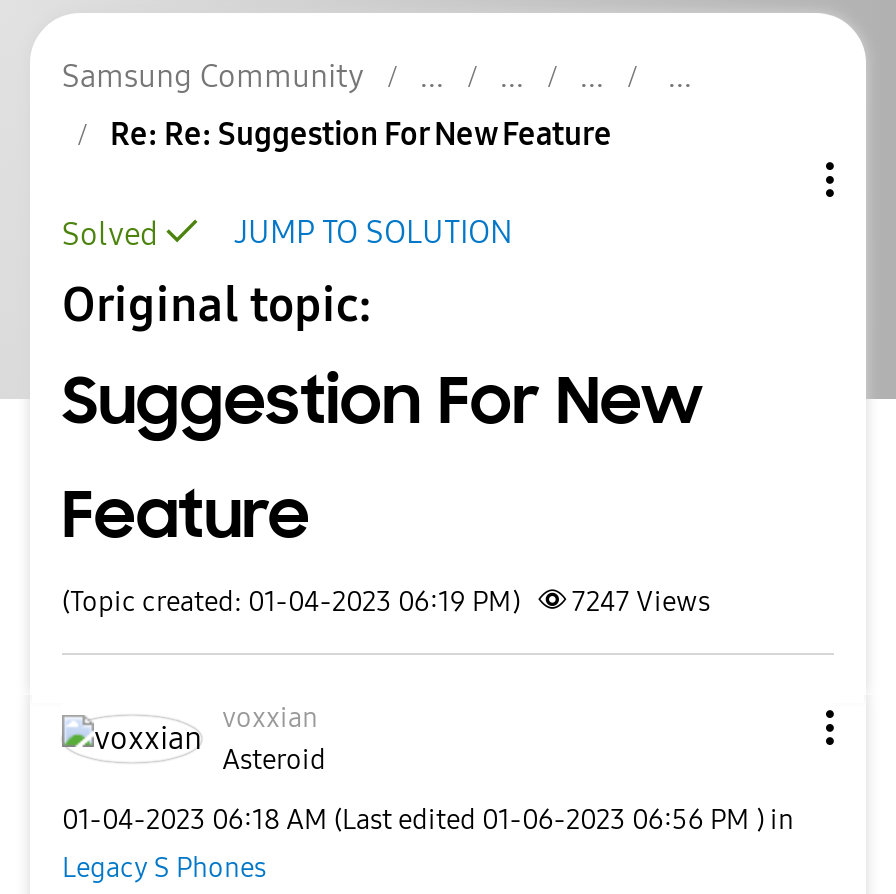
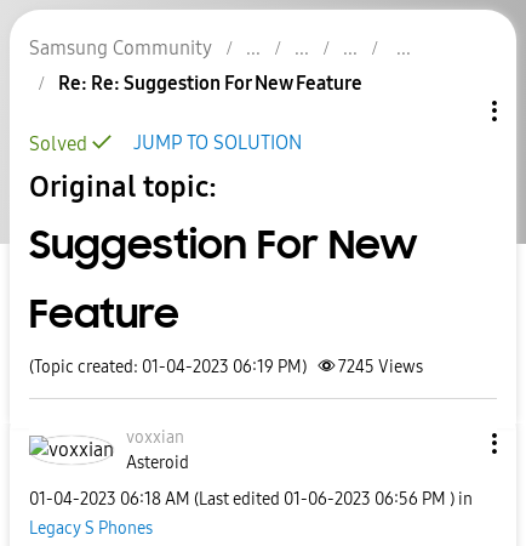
[62,585,710,619] (Topic created: 01-04-2023 06:19 PM) 7247 Views -> [29,357,423,377] (Topic created: 01-04-2023 06:19 PM) 7245 Views

